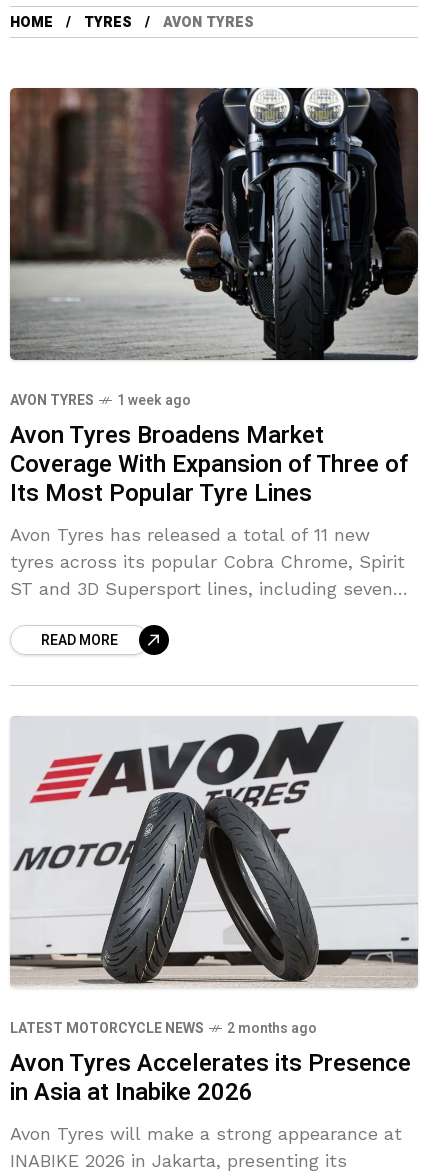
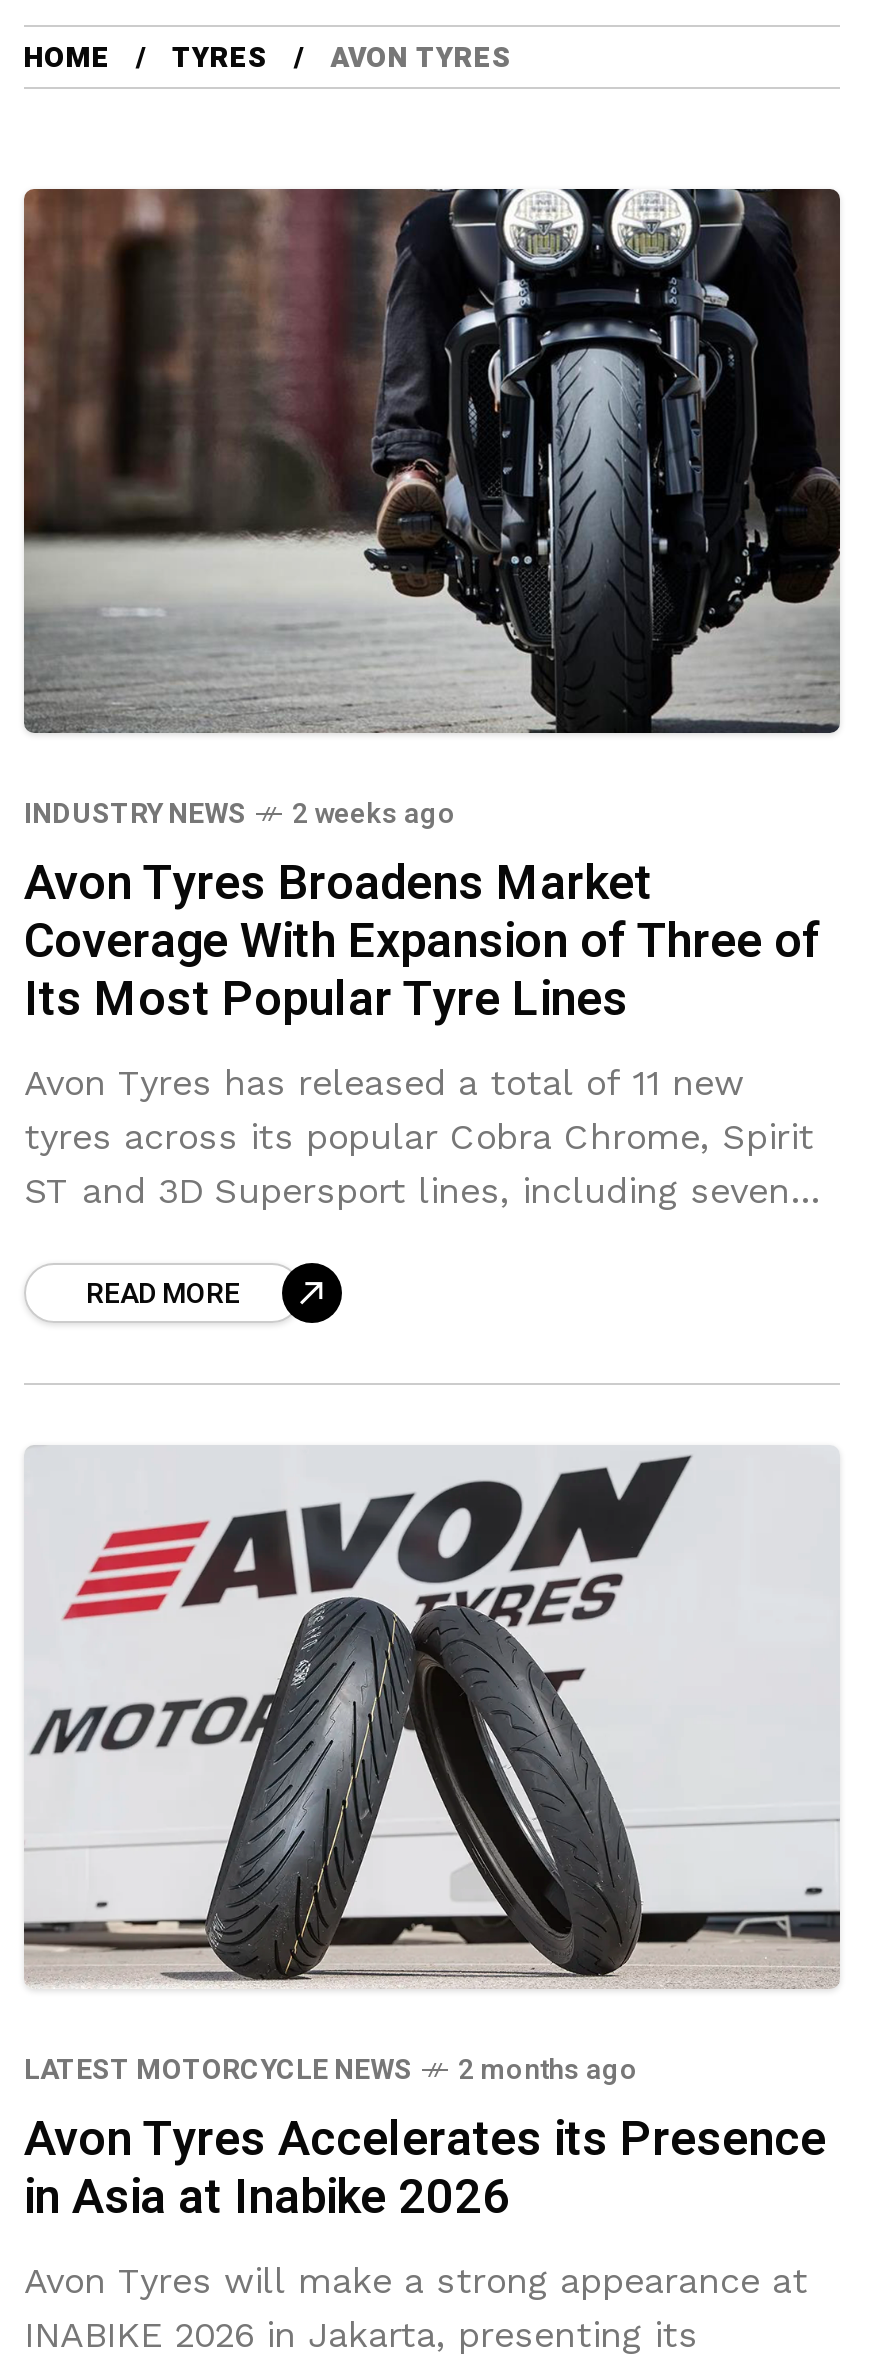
[10,390,191,411] AVON TYRES | 1 week ago -> [24,793,456,835] INDUSTRY NEWS | 2 weeks ago

